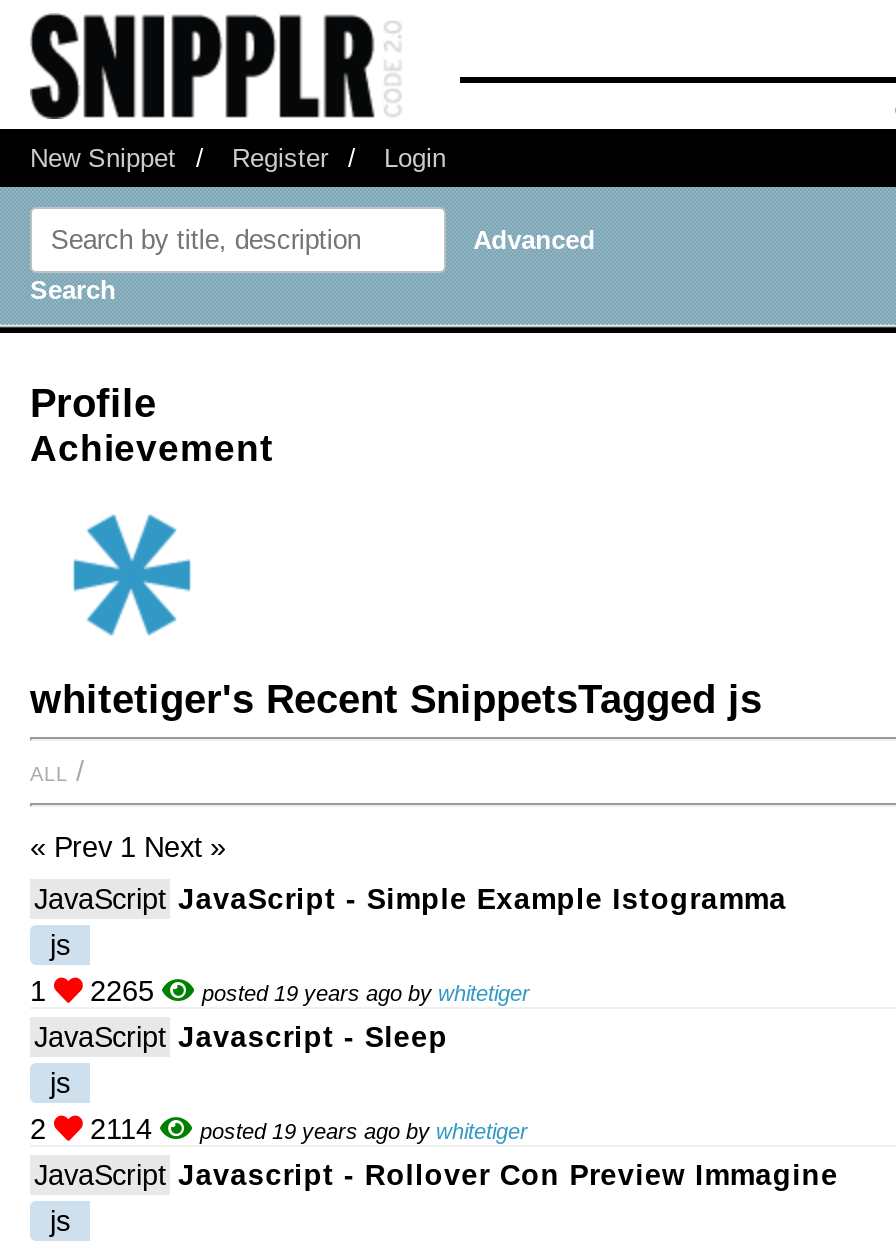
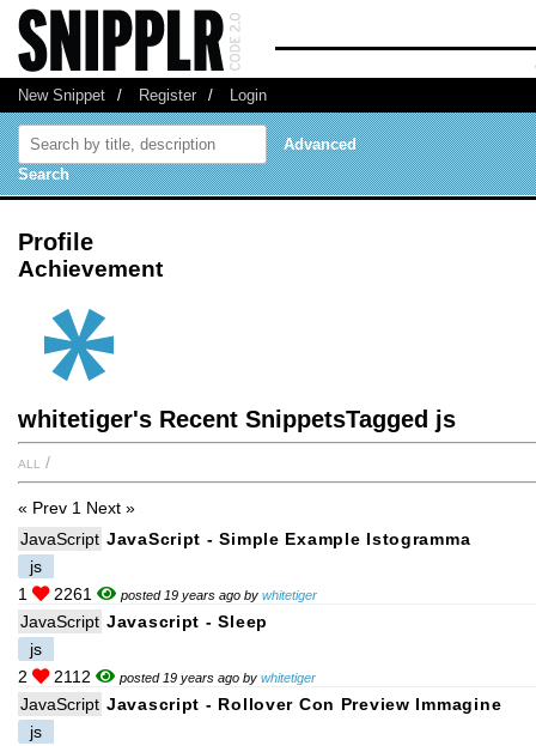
[30,974,530,1006] 1 2265 posted 19 years ago by whitetiger -> [18,584,317,603] 1 2261 posted 19 years ago by whitetiger
[30,1112,528,1144] 2 2114 posted 19 years ago by whitetiger -> [18,666,316,686] 2 2112 posted 19 years ago by whitetiger

